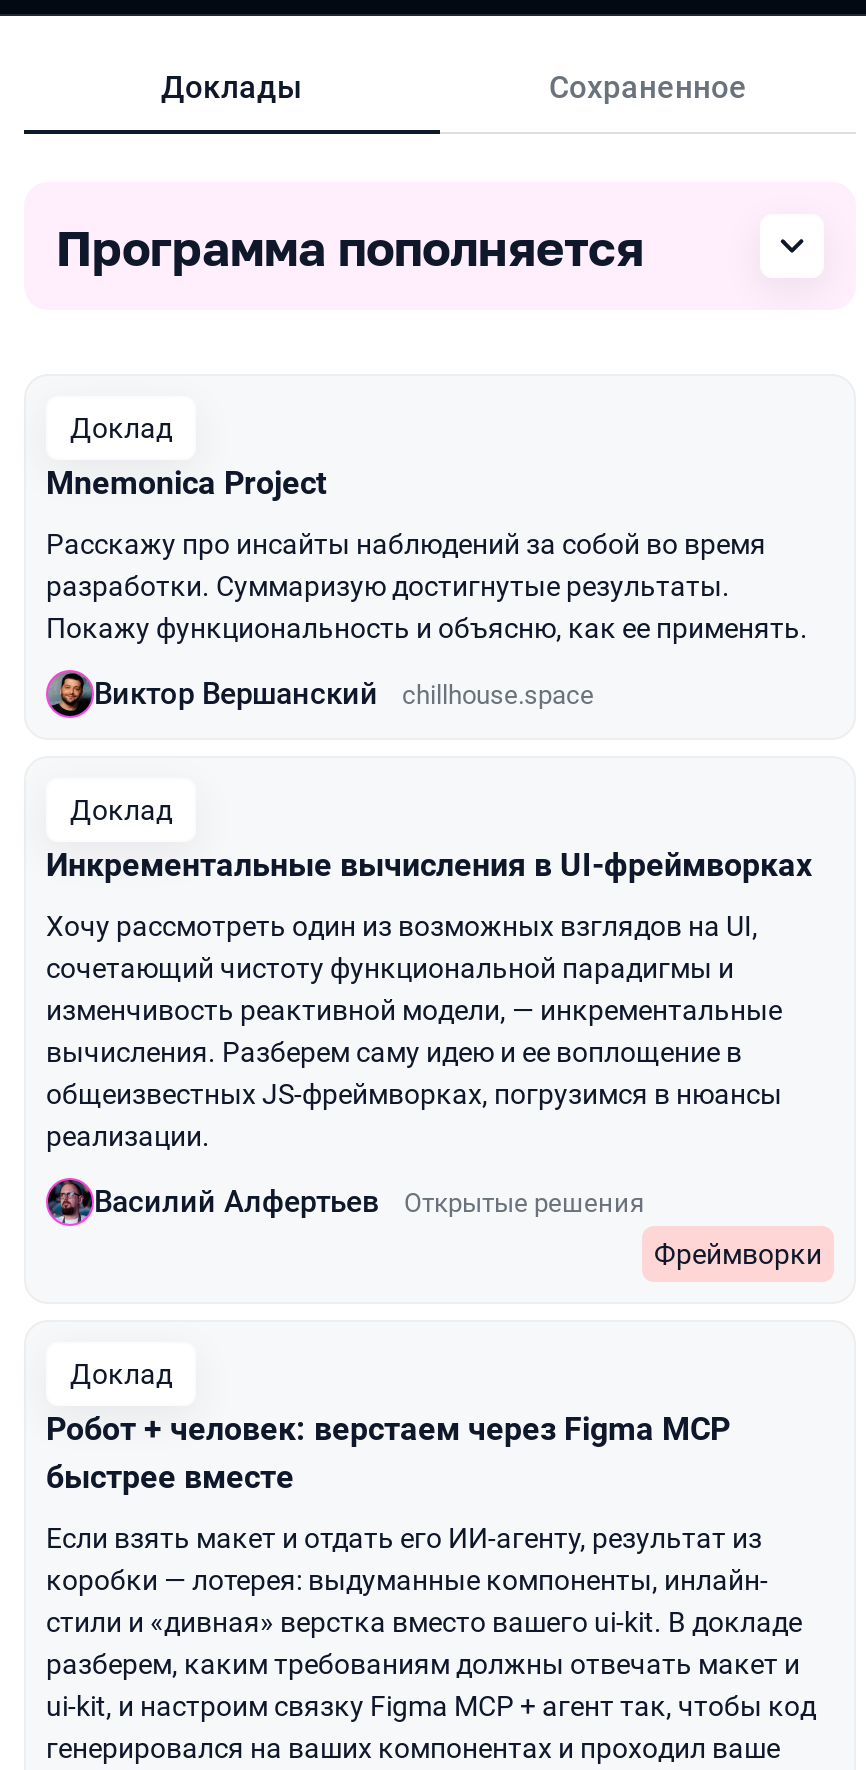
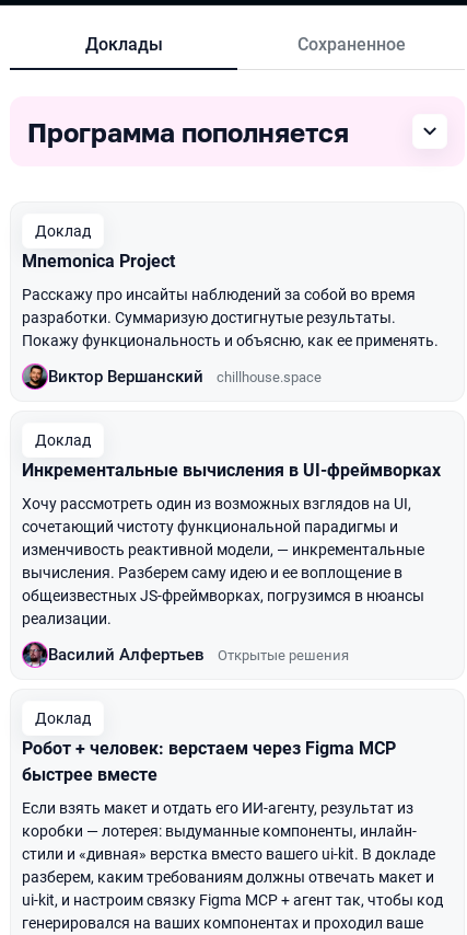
[654,1238,822,1270] Фреймворки -> none

